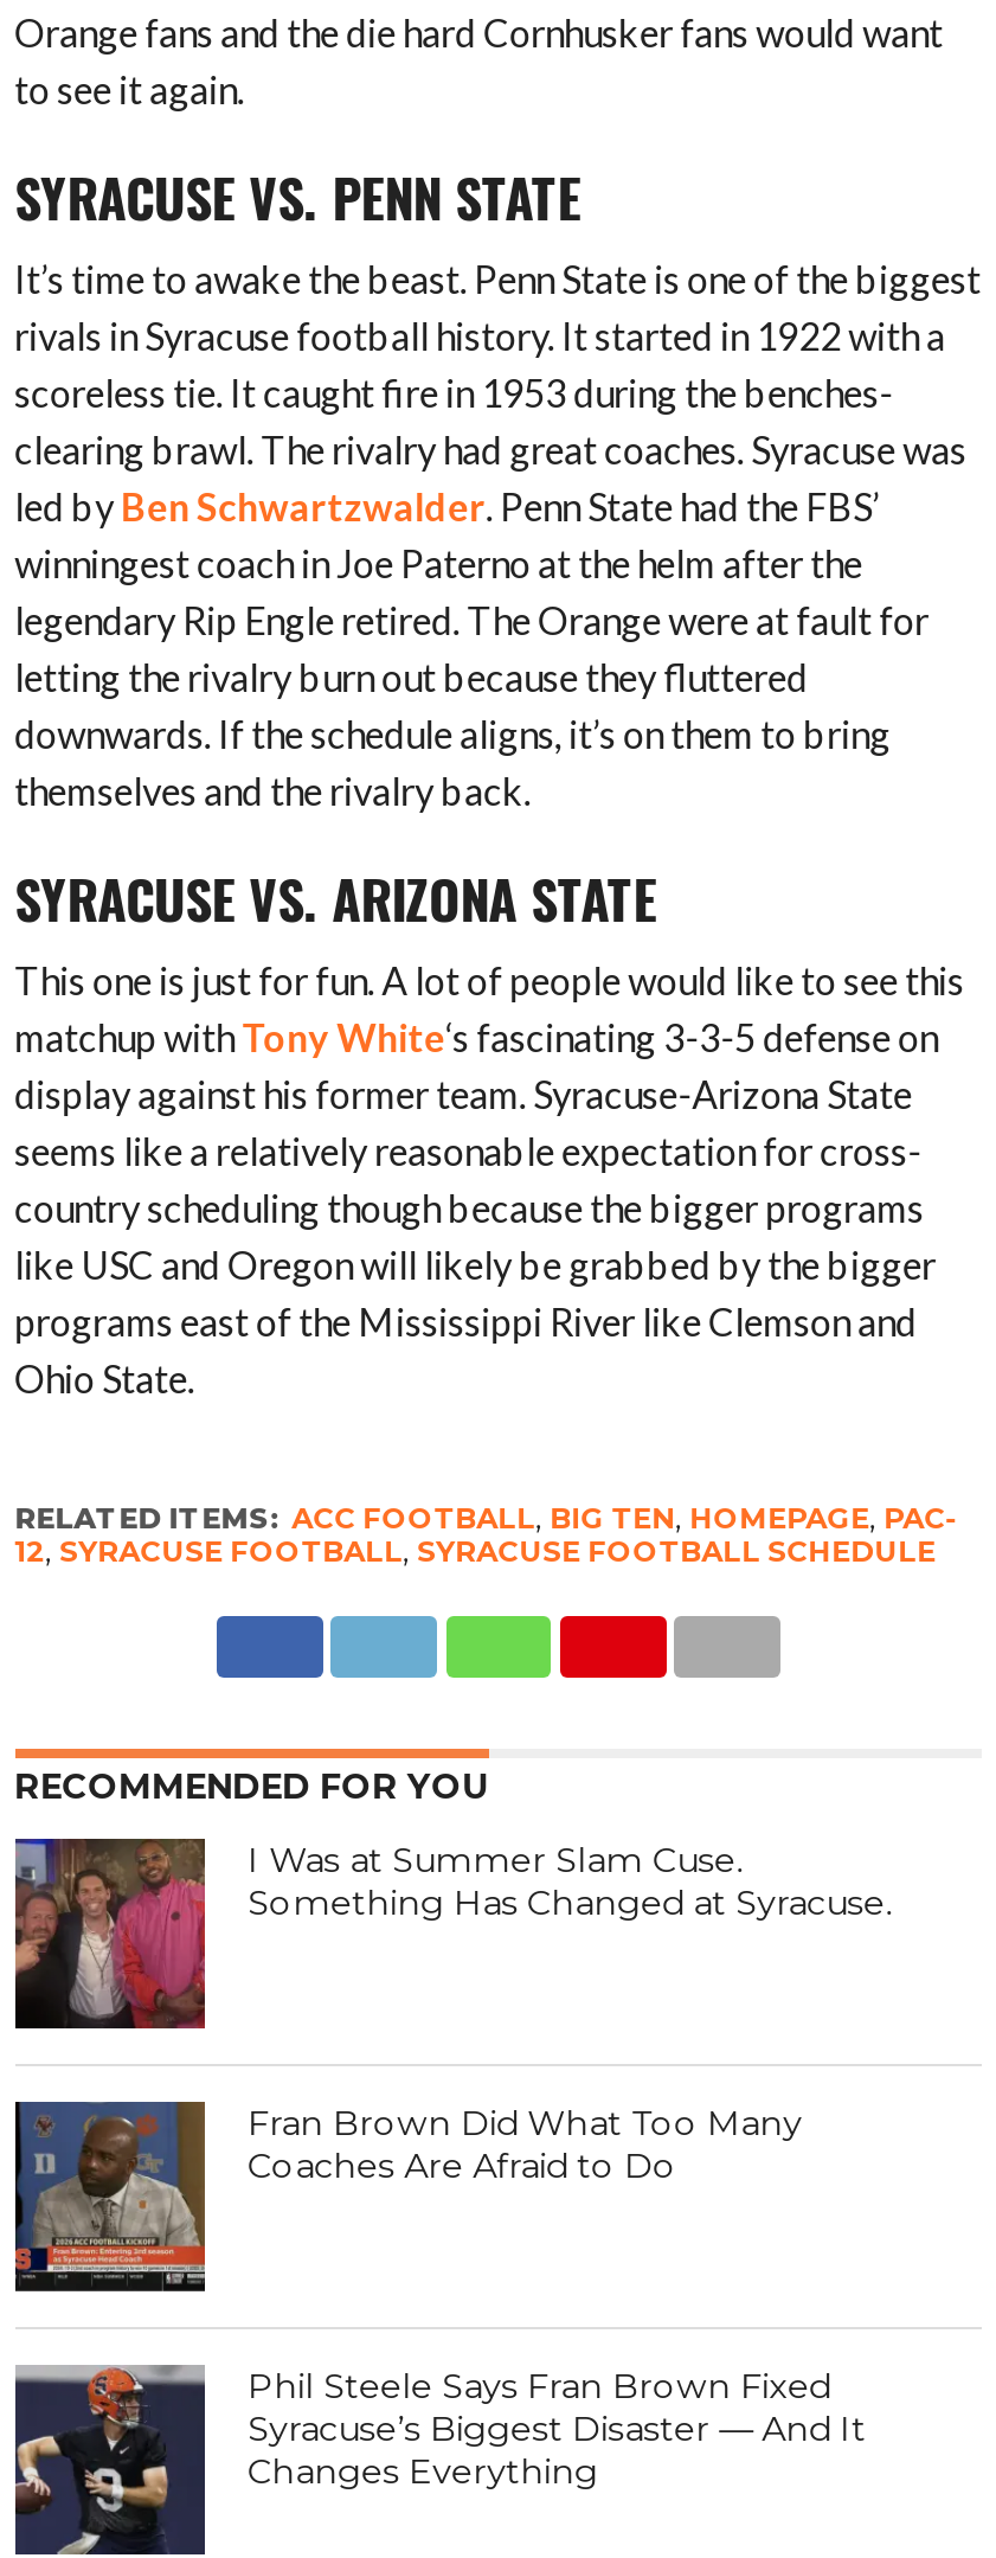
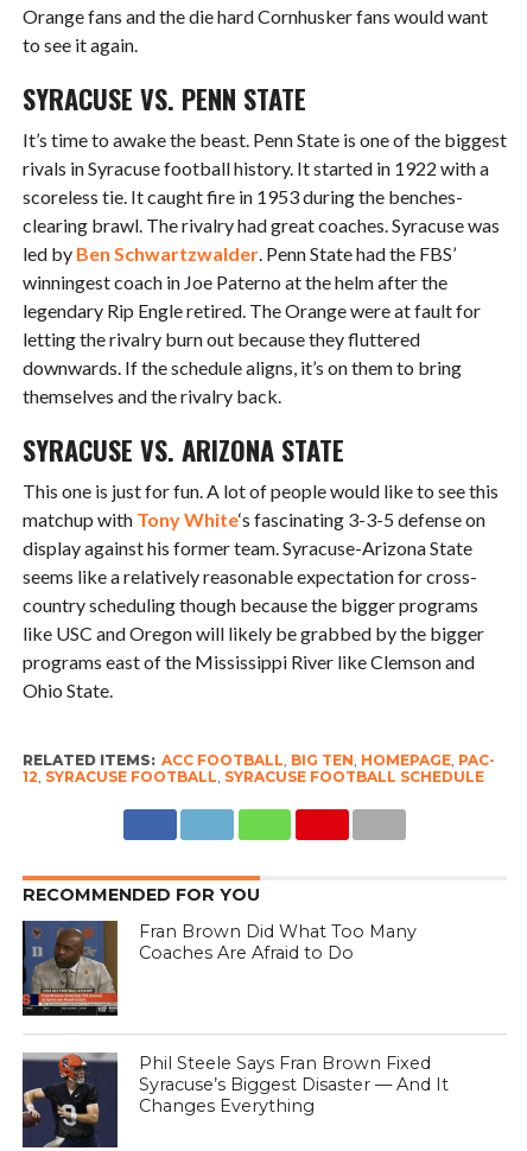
[13,1836,892,2031] [image] | I Was at Summer Slam Cuse. | Something Has Changed at Syracuse. -> none

